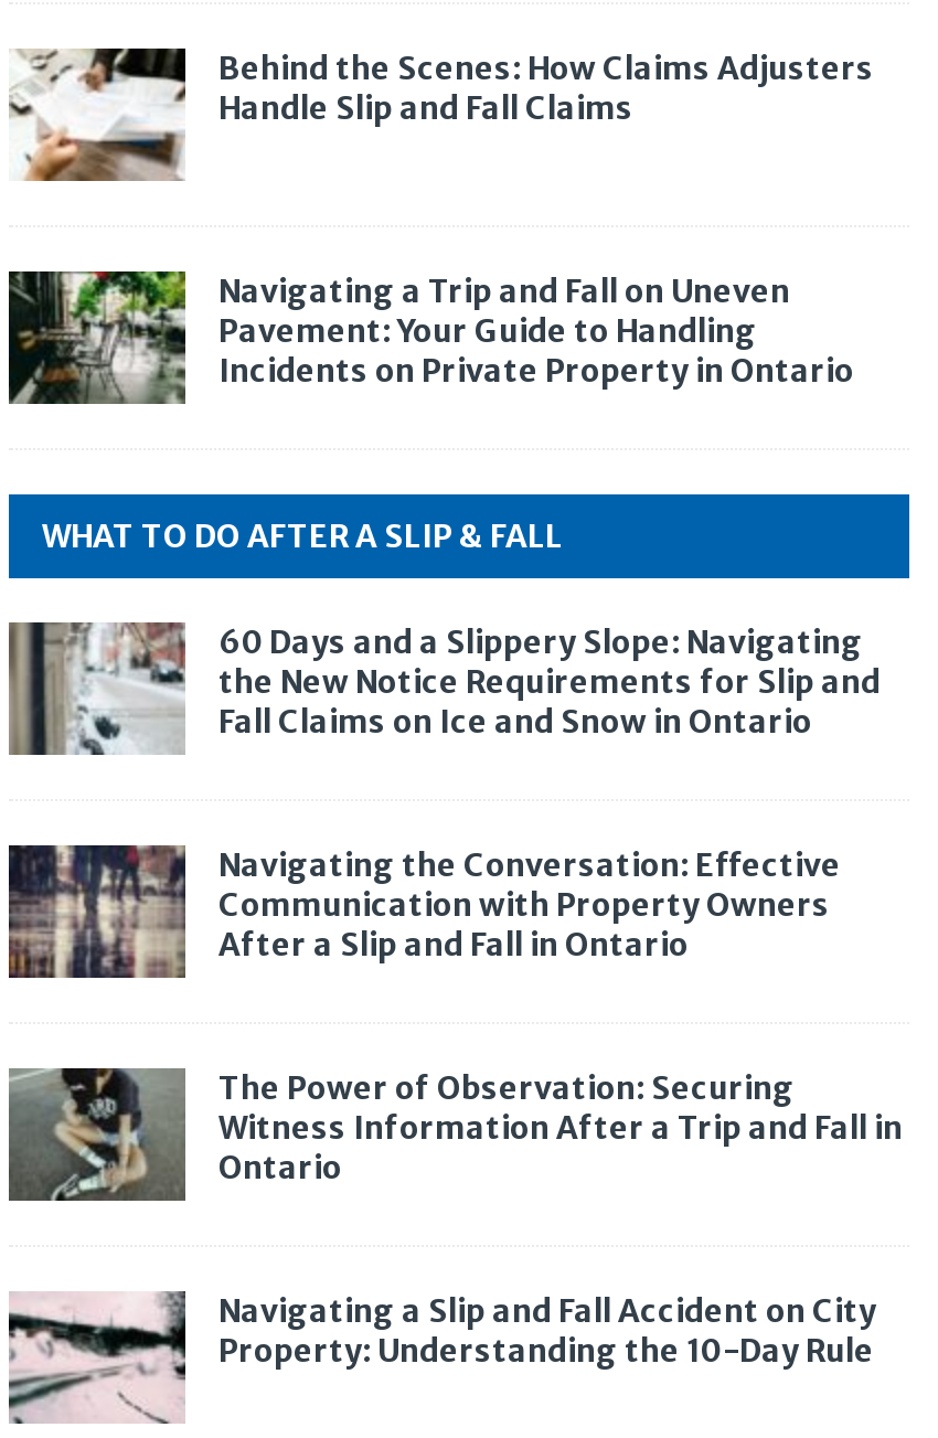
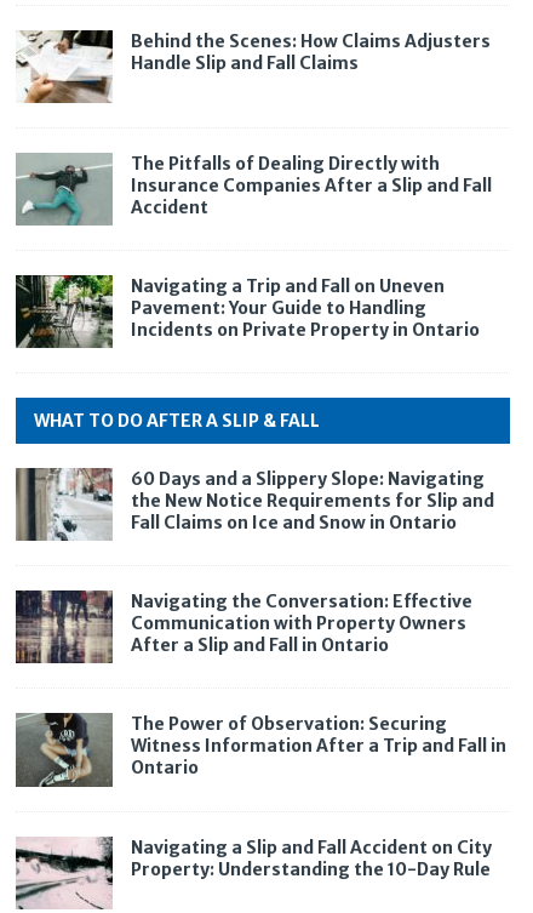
none -> [17,153,492,226] [image] | The Pitfalls of Dealing Directly with | Insurance Companies After a Slip and Fall | Accident

